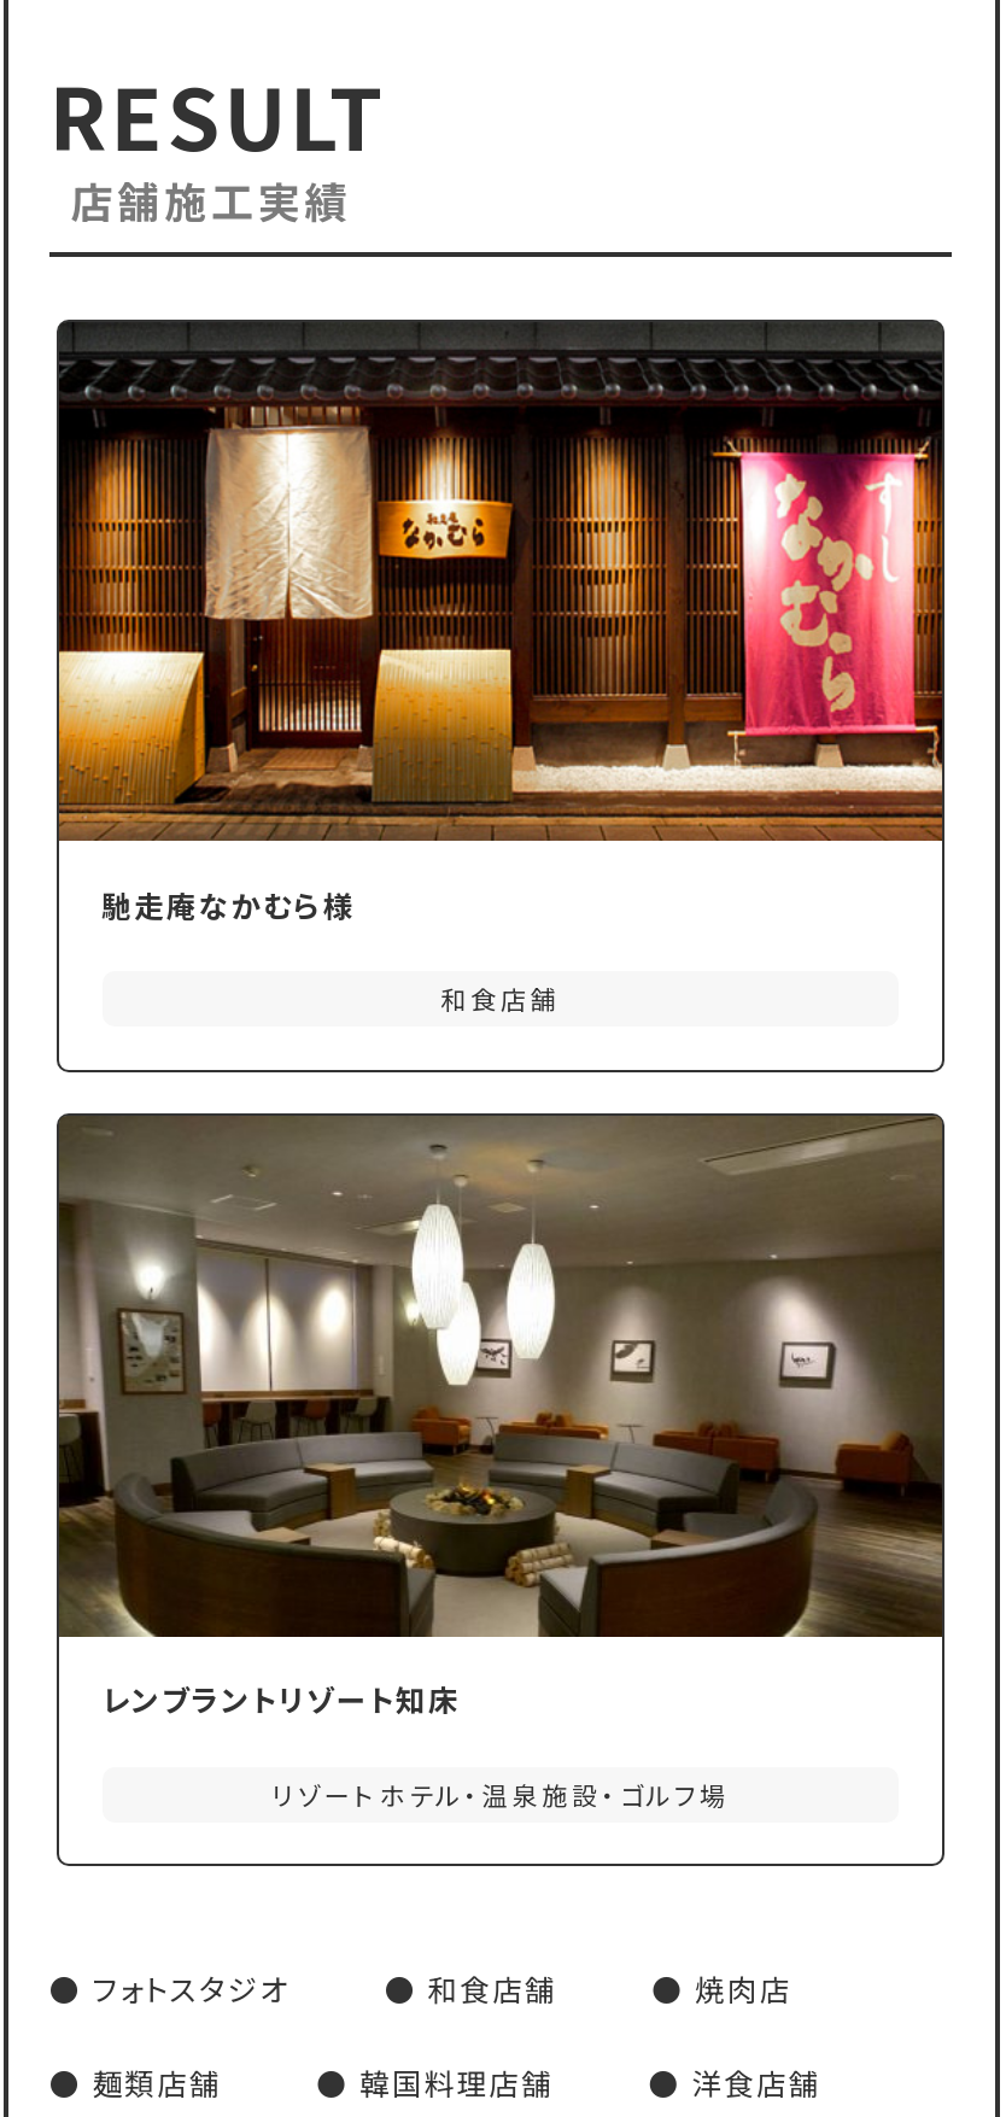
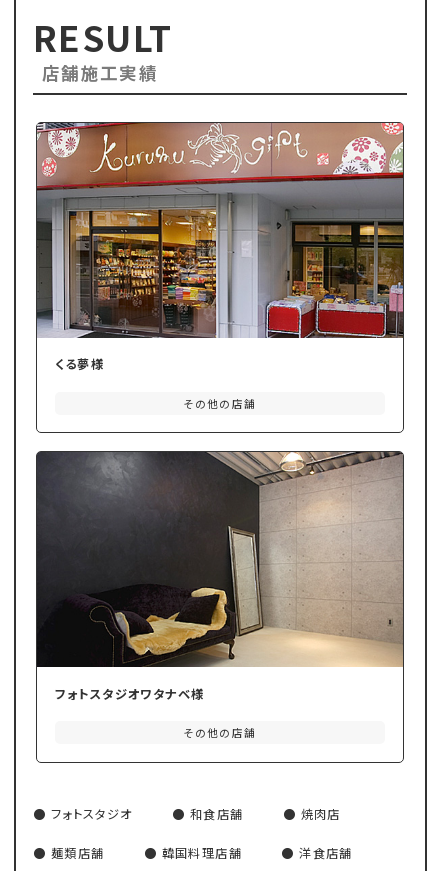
[57,318,944,927] [image] | 馳走庵なかむら様 -> [36,122,404,373] [image] | くる夢様
[441,982,560,1018] 和食店舗 -> [183,396,257,411] その他の店舗
[57,1112,944,1722] [image] | レンブラントリゾート知床 -> [37,451,404,703] [image] | フォトスタジオワタナベ様
[272,1776,730,1813] リゾートホテル・温泉施設・ゴルフ場 -> [183,725,257,740] その他の店舗

